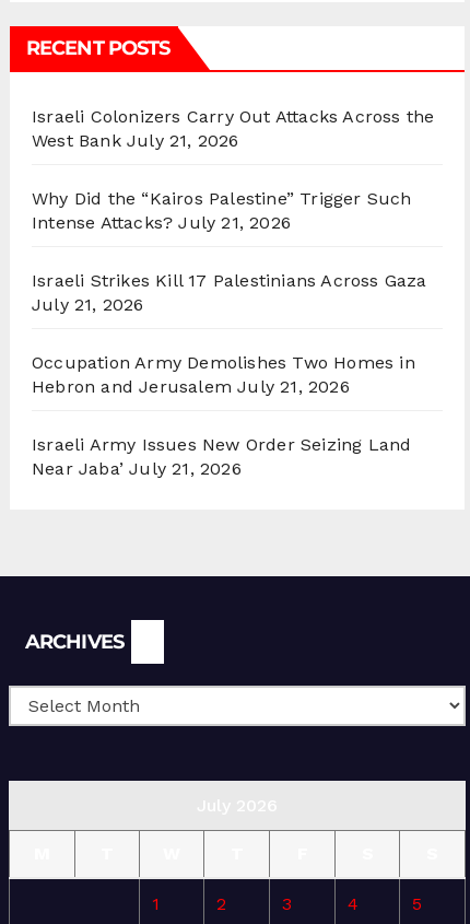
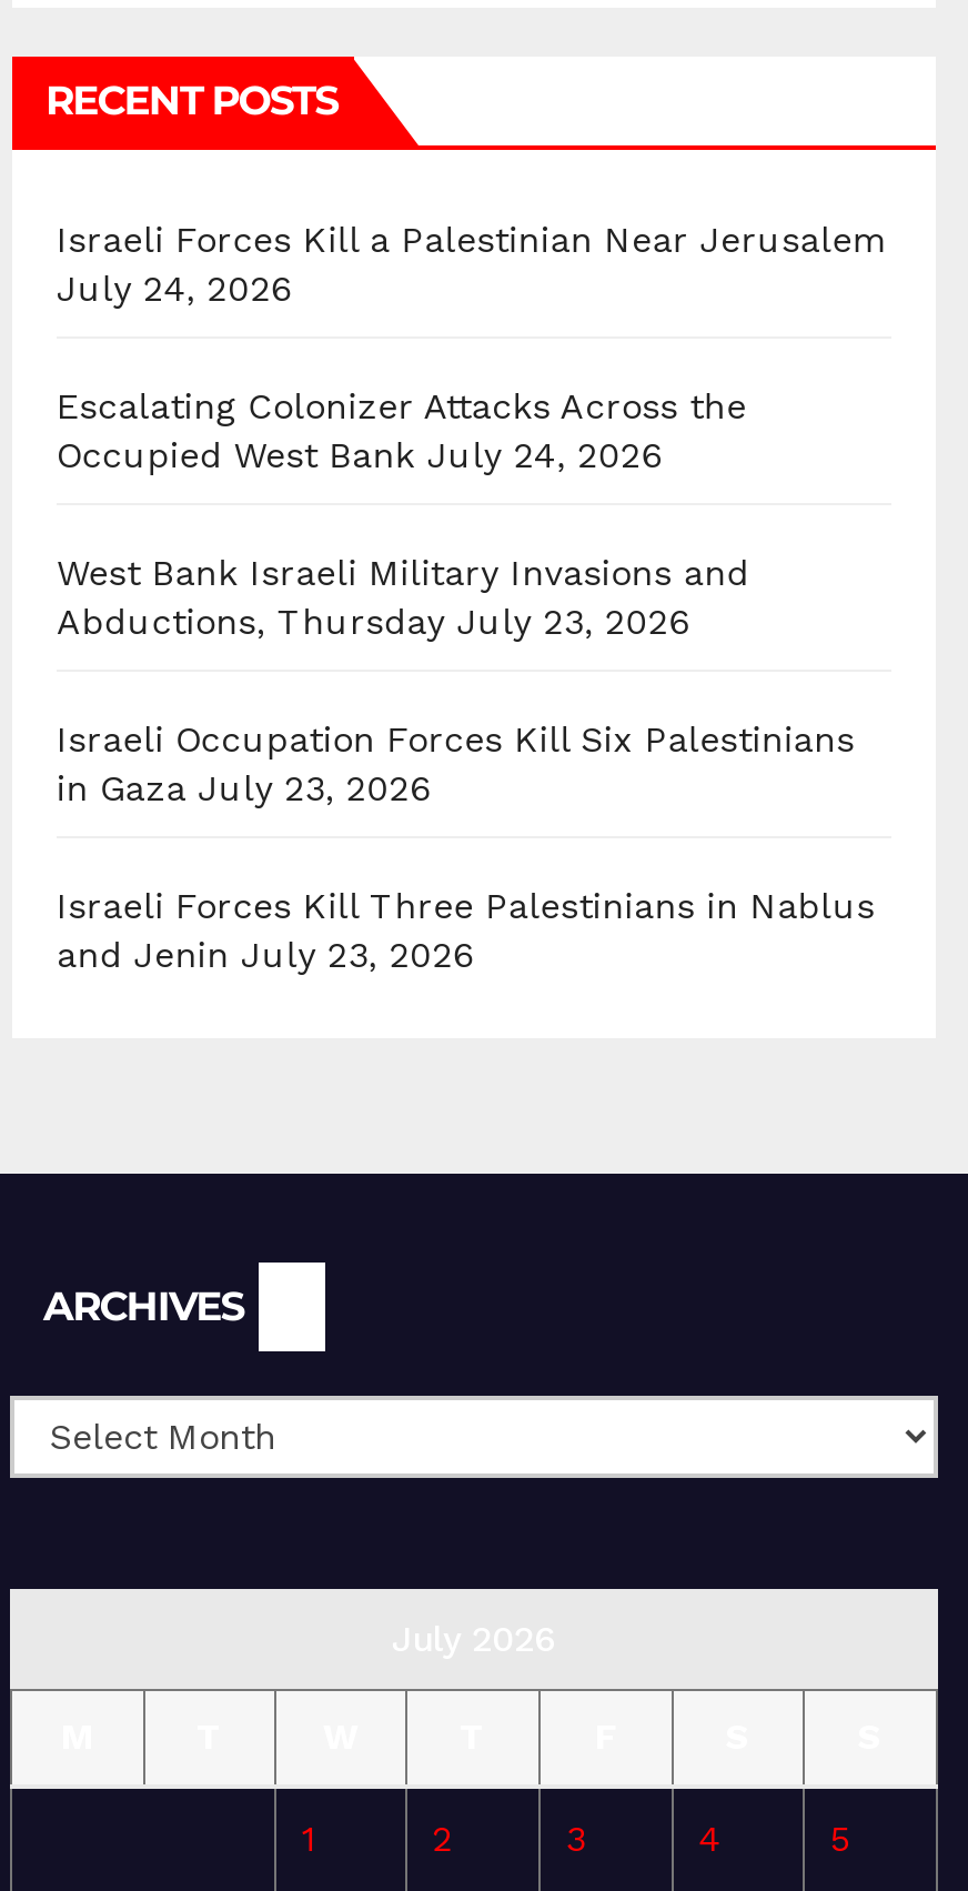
[32,106,434,151] Israeli Colonizers Carry Out Attacks Across the | West Bank July 21, 2026 -> [57,218,888,309] Israeli Forces Kill a Palestinian Near Jerusalem | July 24, 2026
[32,188,412,233] Why Did the “Kairos Palestine” Trigger Such | Intense Attacks? July 21, 2026 -> [57,385,747,476] Escalating Colonizer Attacks Across the | Occupied West Bank July 24, 2026
[32,270,427,315] Israeli Strikes Kill 17 Palestinians Across Gaza | July 21, 2026 -> [57,551,749,642] West Bank Israeli Military Invasions and | Abductions, Thursday July 23, 2026
[32,352,415,397] Occupation Army Demolishes Two Homes in | Hebron and Jerusalem July 21, 2026 -> [57,718,855,809] Israeli Occupation Forces Kill Six Palestinians | in Gaza July 23, 2026
[32,434,411,479] Israeli Army Issues New Order Seizing Land | Near Jaba’ July 21, 2026 -> [57,885,875,976] Israeli Forces Kill Three Palestinians in Nablus | and Jenin July 23, 2026

